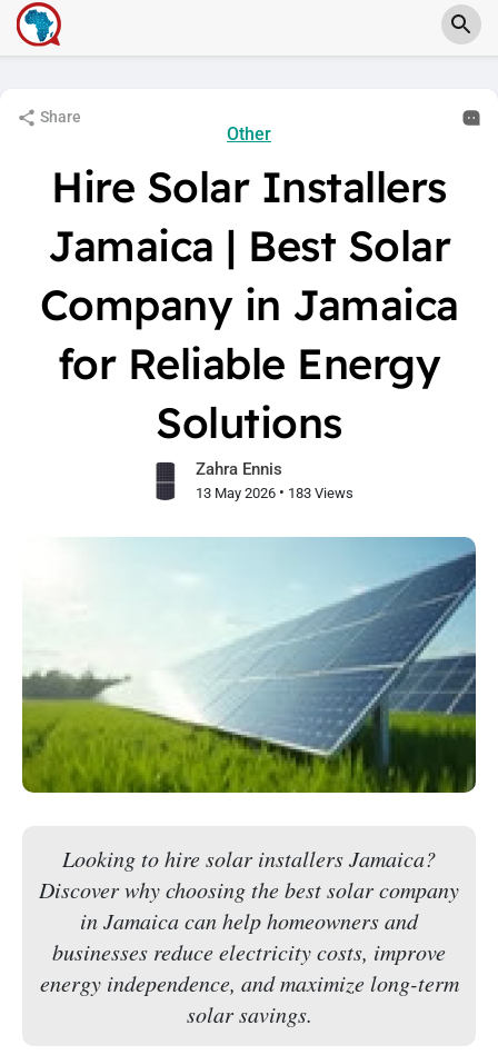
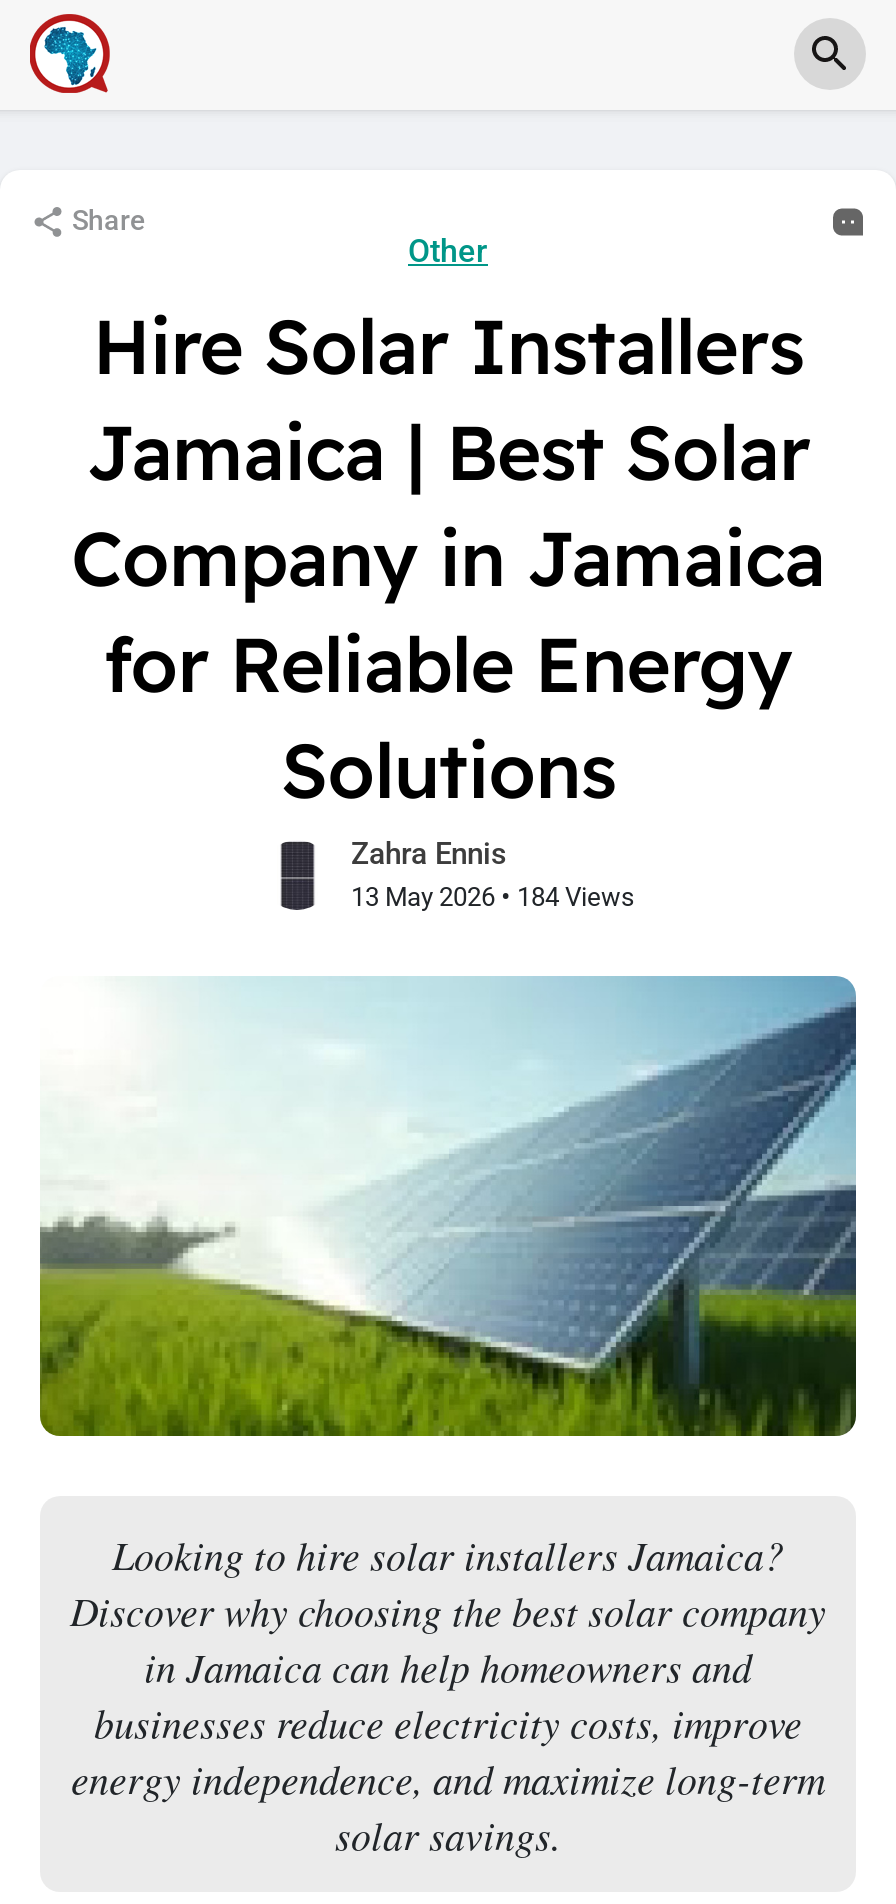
[195,484,353,501] 13 May 2026 • 183 Views -> [351,880,635,912] 13 May 2026 • 184 Views

